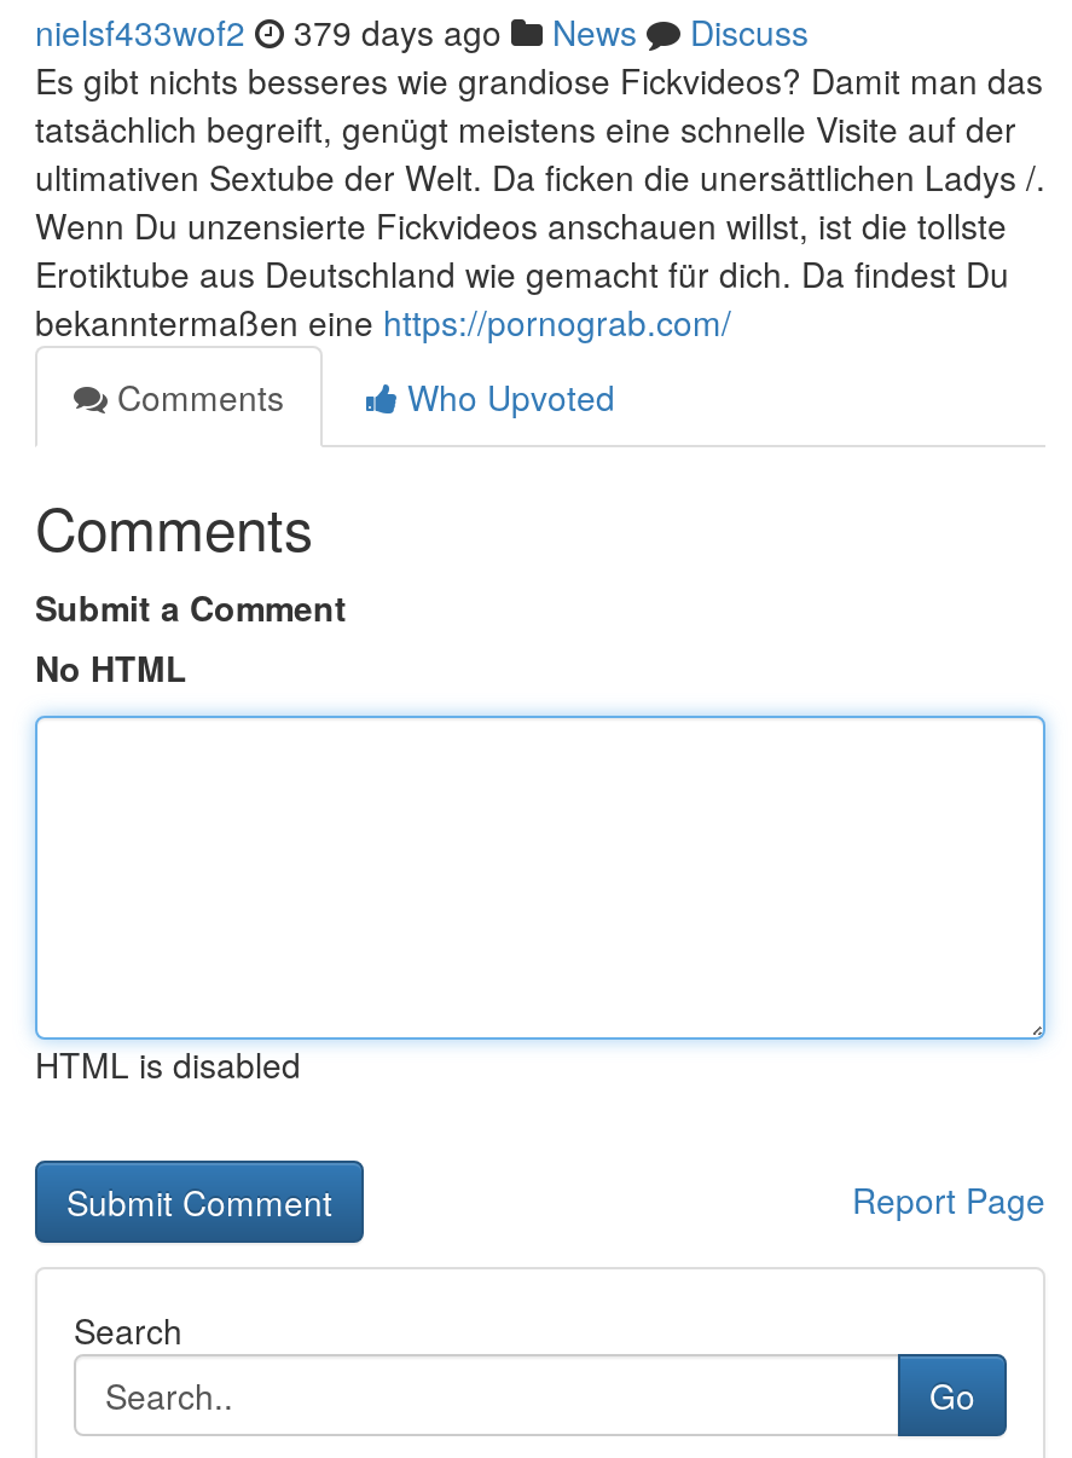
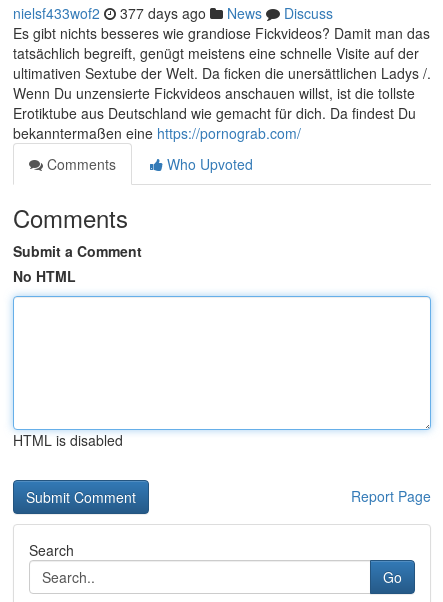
[35,7,809,56] nielsf433wof2 379 days ago News Discuss -> [13,3,333,23] nielsf433wof2 377 days ago News Discuss

